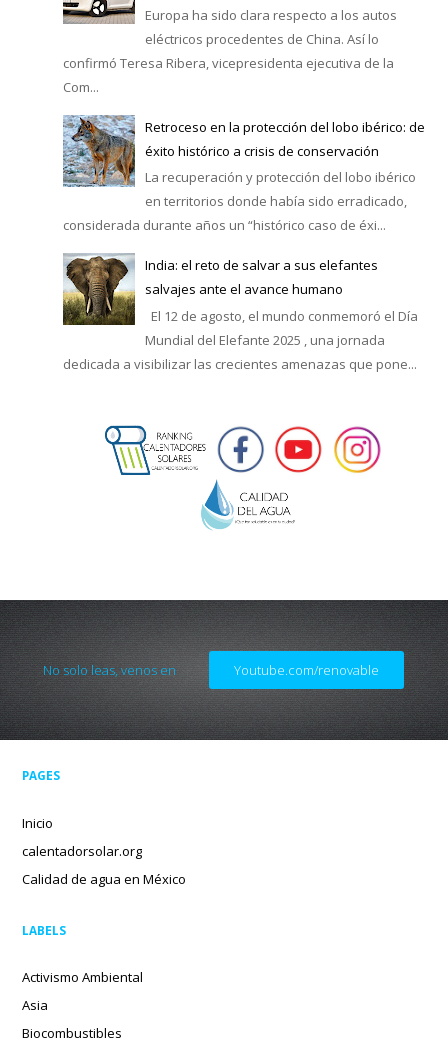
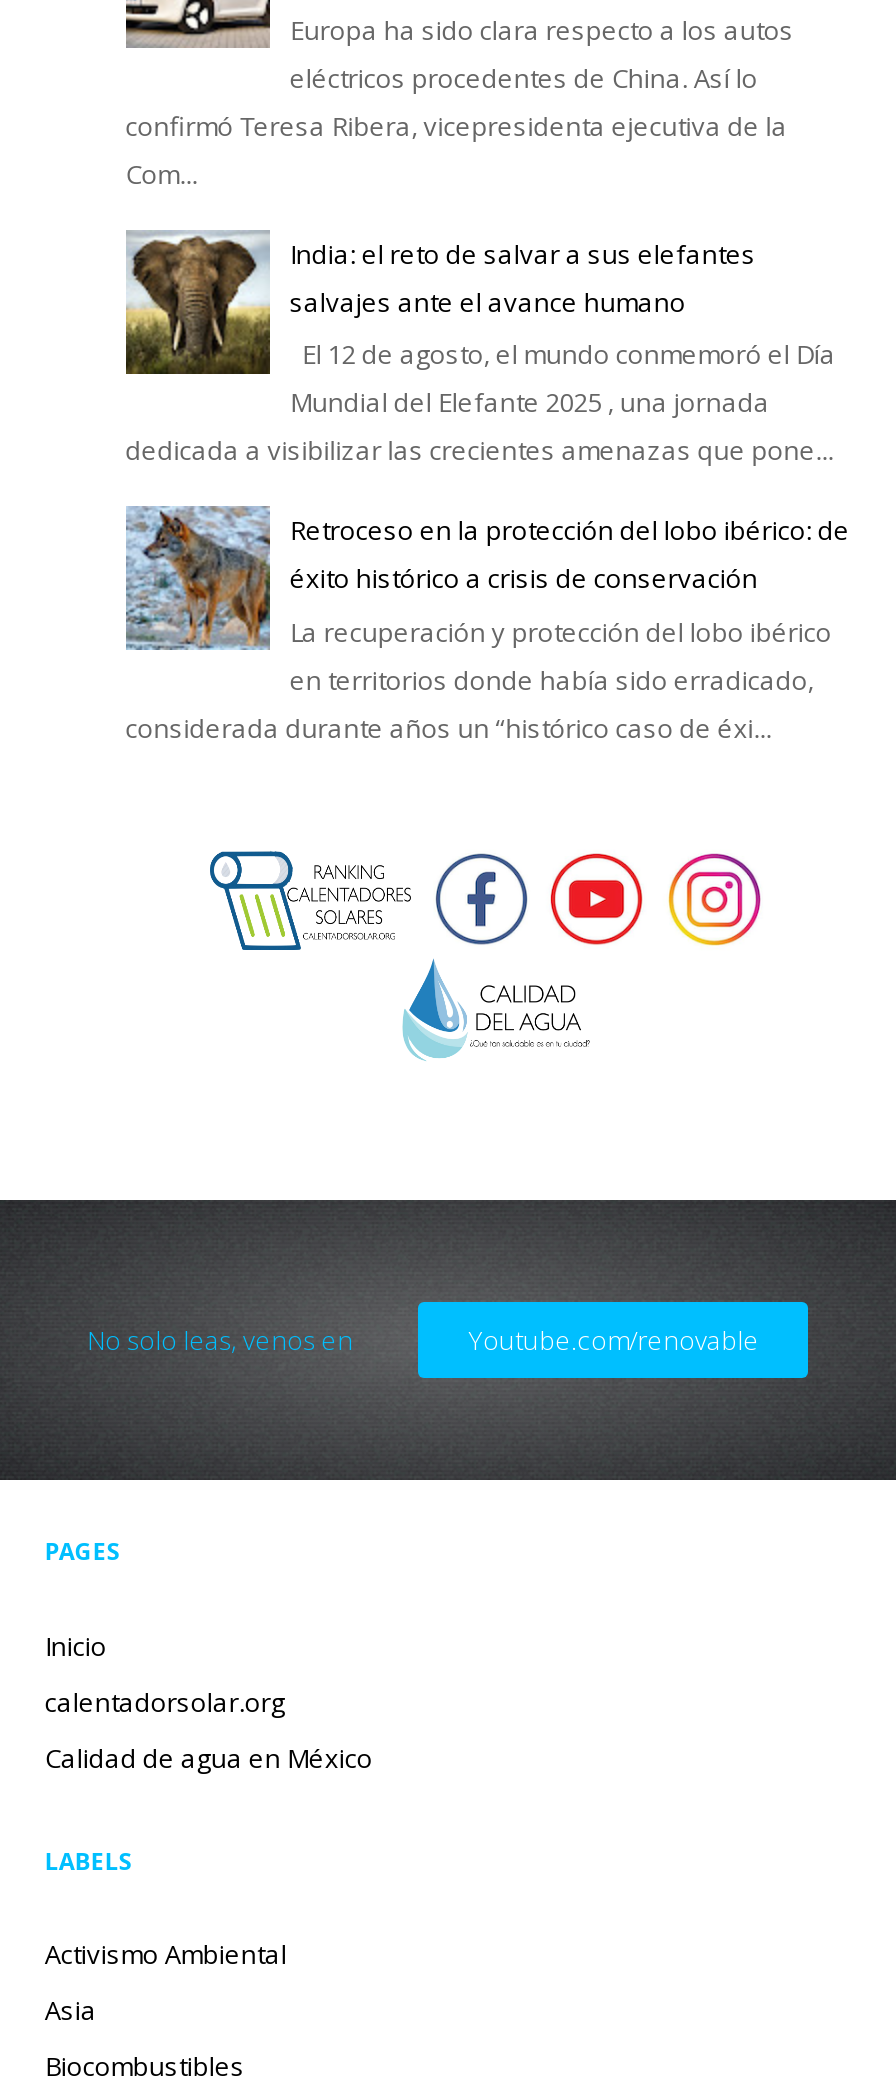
moved [61,112,425,234] -> [122,502,850,746]: [image] | Retroceso en la protección del lobo ibérico: de | éxito histórico a crisis de conservación | La recuperación y protección del lobo ibérico | en territorios donde había sido erradicado, | considerada durante años un “histórico caso de éxi...
moved [62,254,418,373] -> [124,232,836,468]: [image] | India: el reto de salvar a sus elefantes | salvajes ante el avance humano | El 12 de agosto, el mundo conmemoró el Día | Mundial del Elefante 2025 , una jornada | dedicada a visibilizar las crecientes amenazas que pone...

